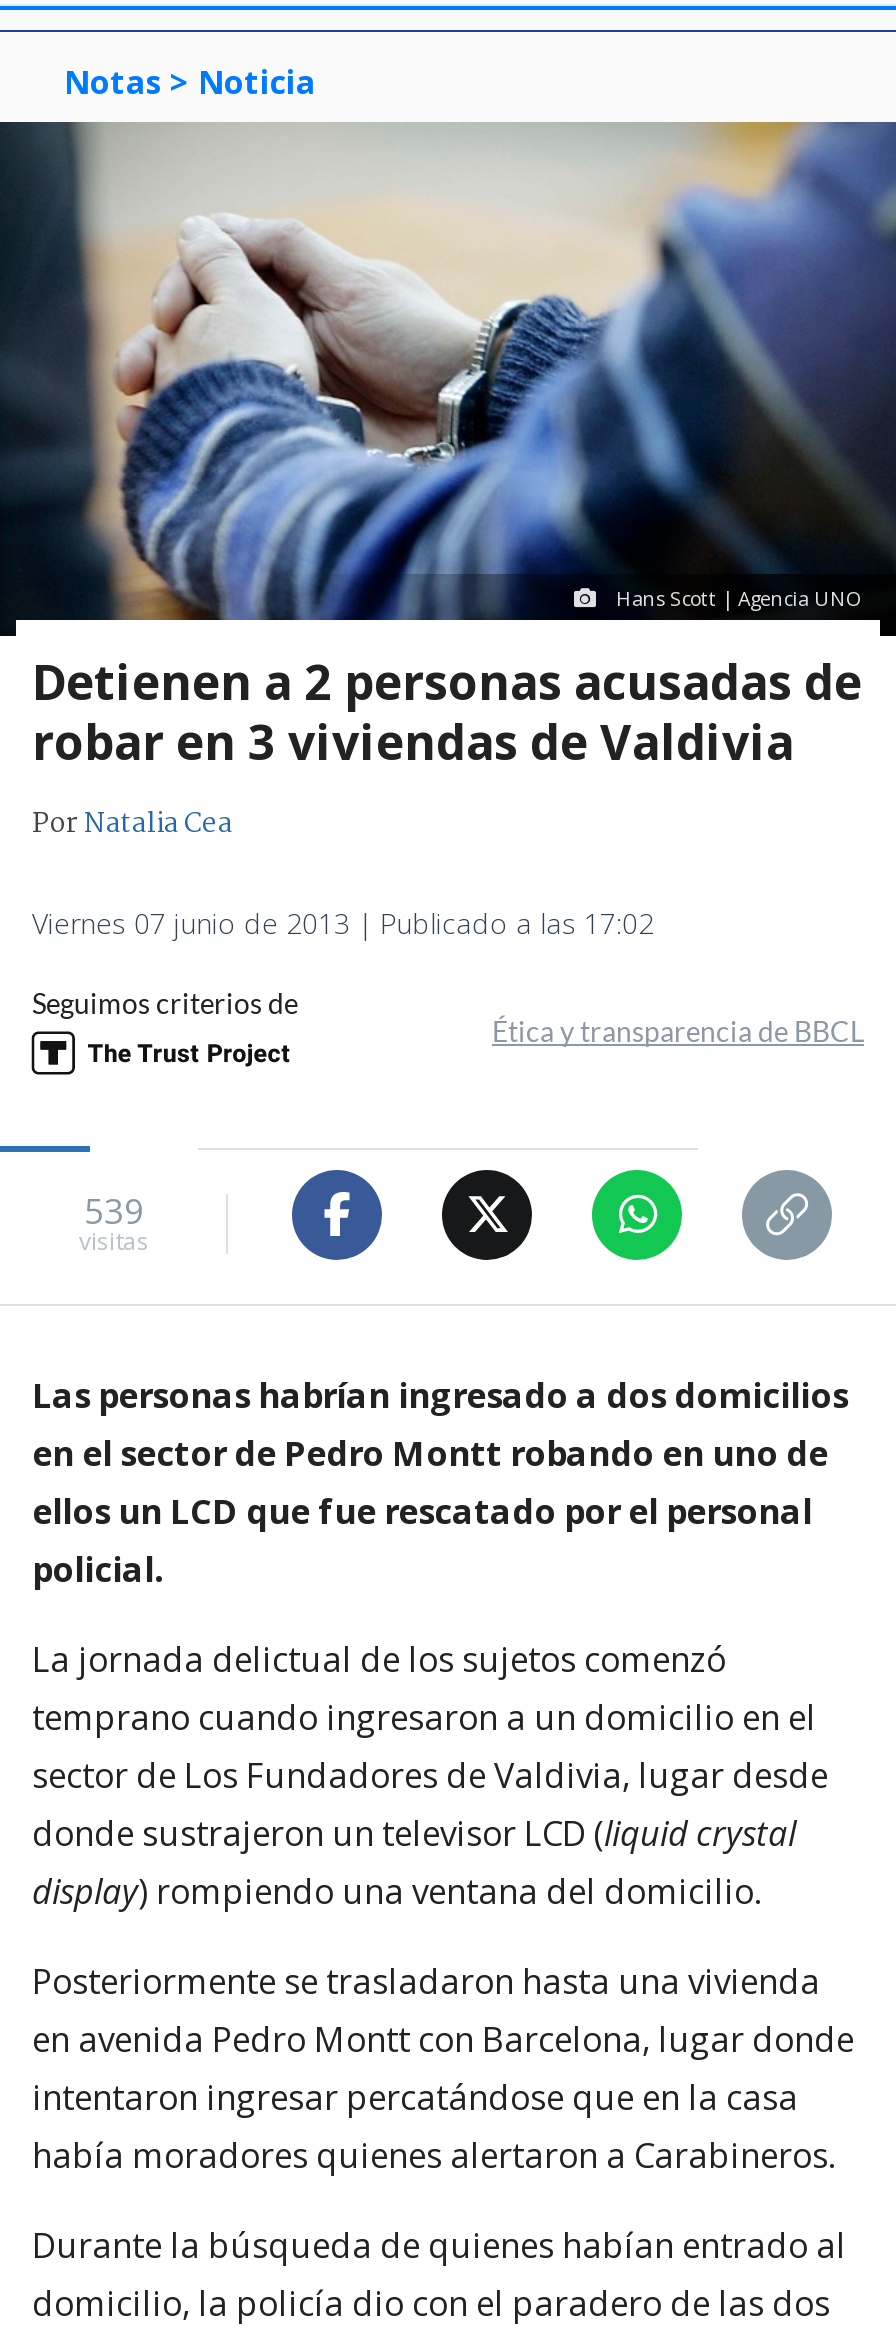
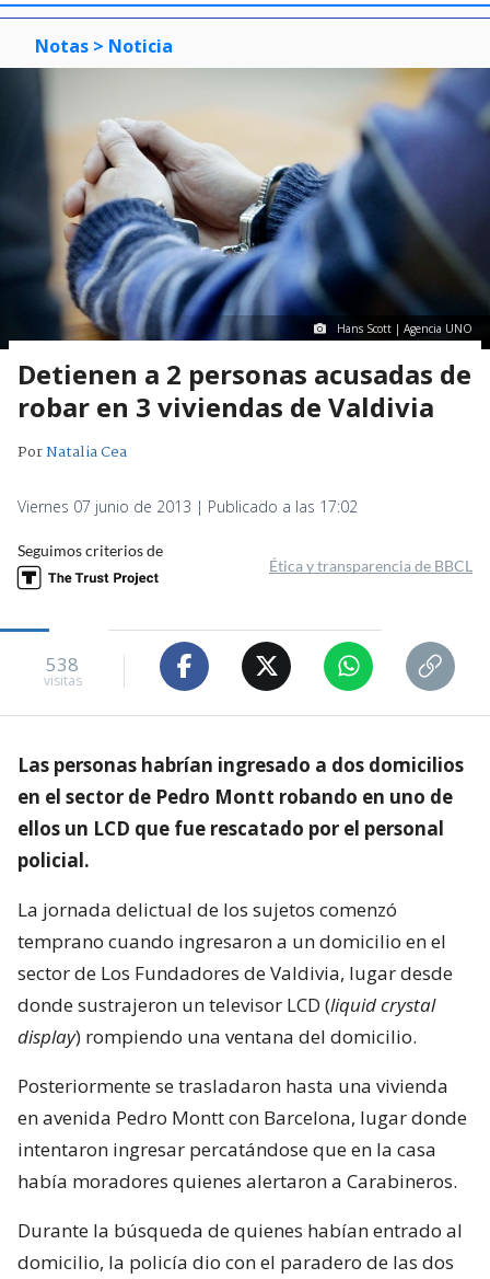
[84,1189,144,1235] 539 -> [46,652,79,677] 538

